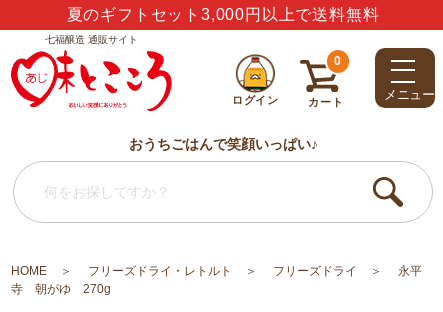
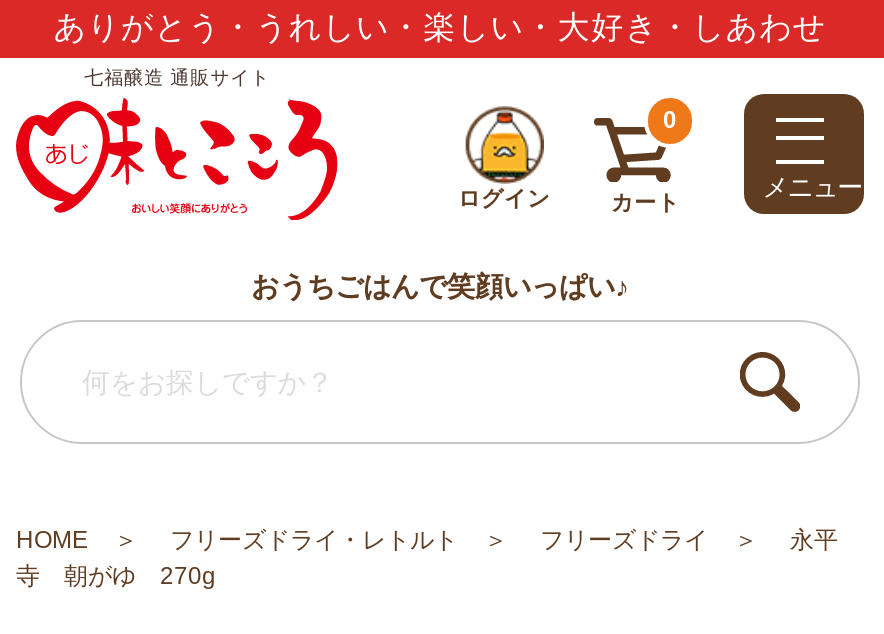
[67,6,379,23] 夏のギフトセット3,000円以上で送料無料 -> [54,10,826,44] ありがとう・うれしい・楽しい・大好き・しあわせ

